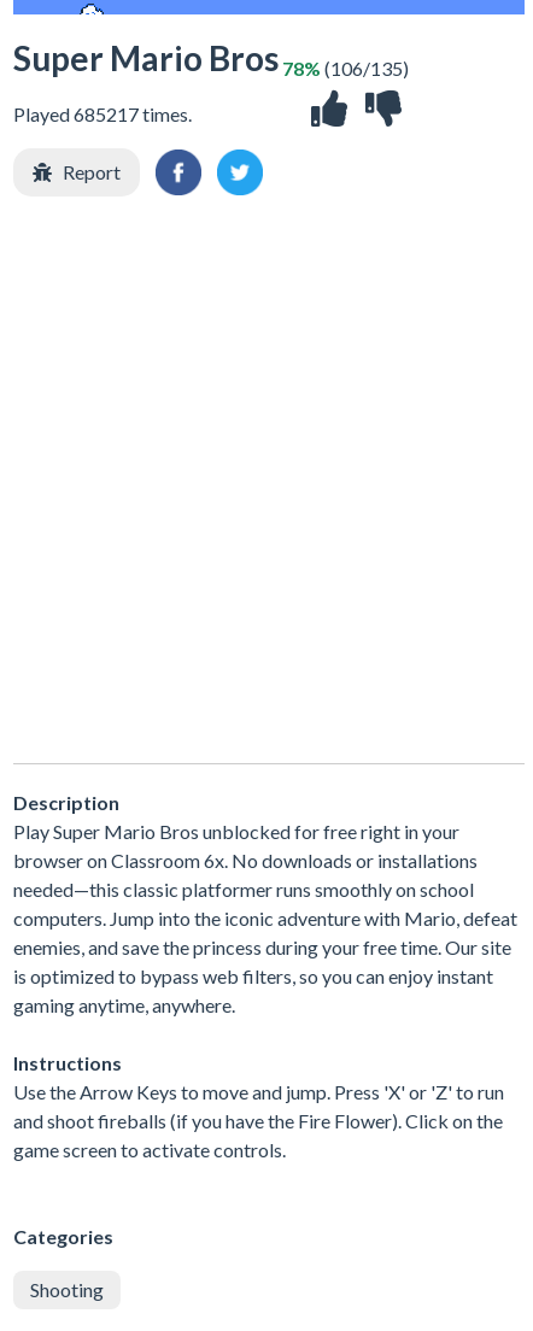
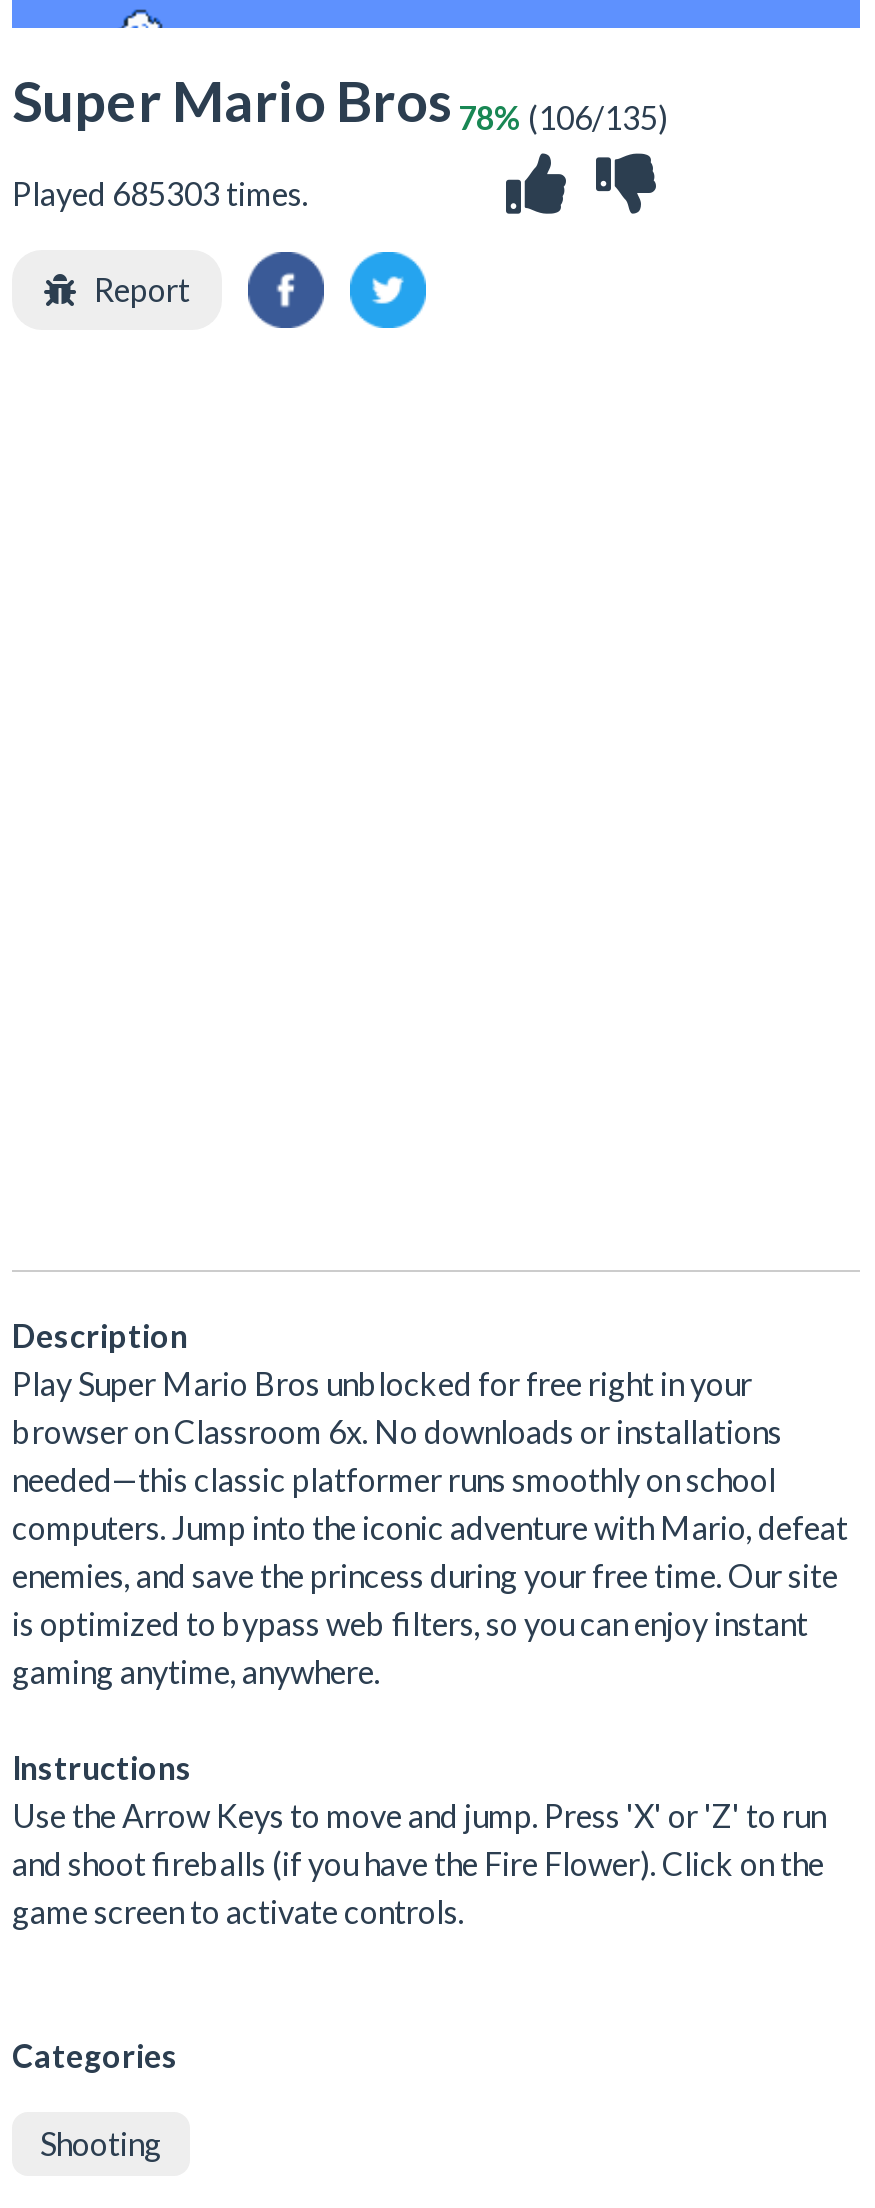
[13,102,192,125] Played 685217 times. -> [12,174,308,212] Played 685303 times.

